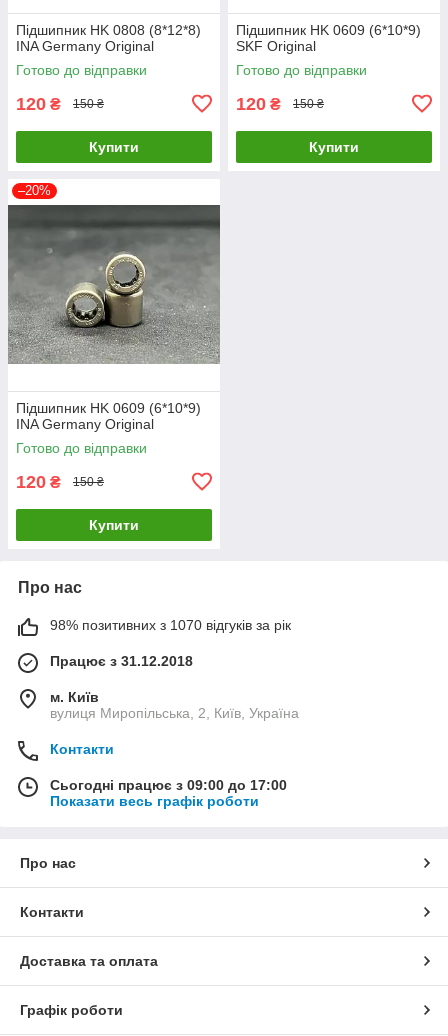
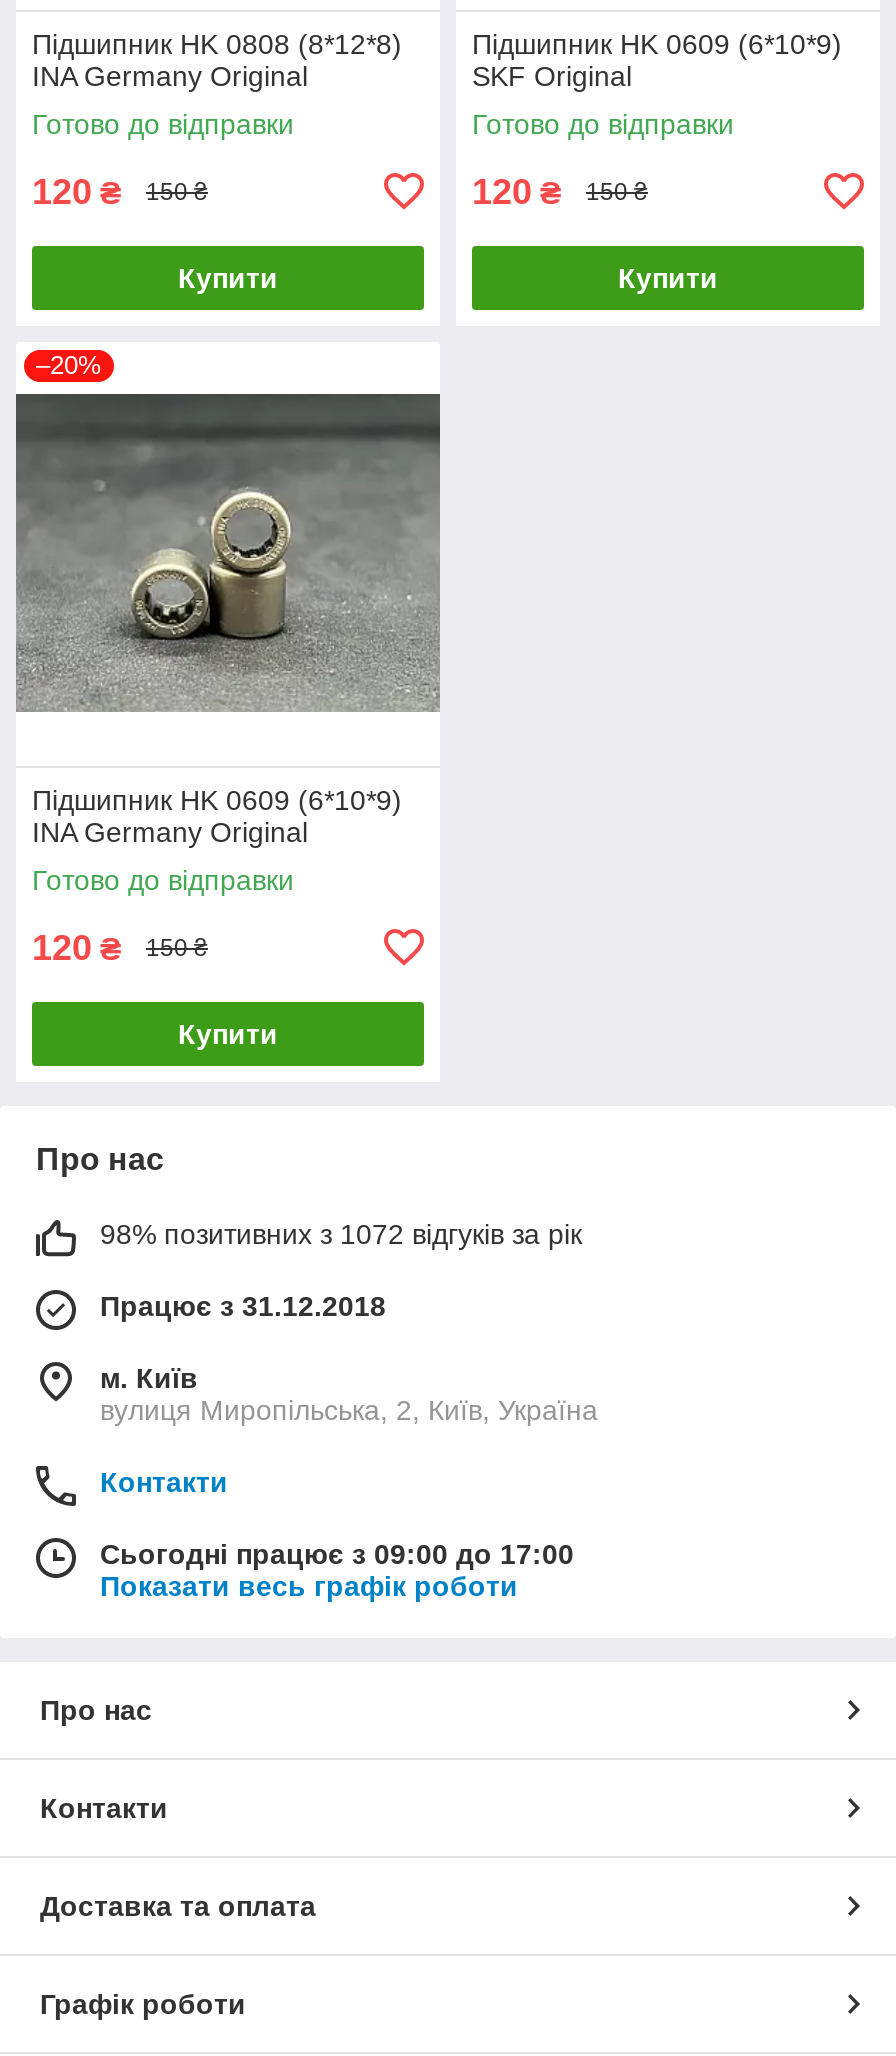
[50,617,291,633] 98% позитивних з 1070 відгуків за рік -> [100,1218,582,1250] 98% позитивних з 1072 відгуків за рік

